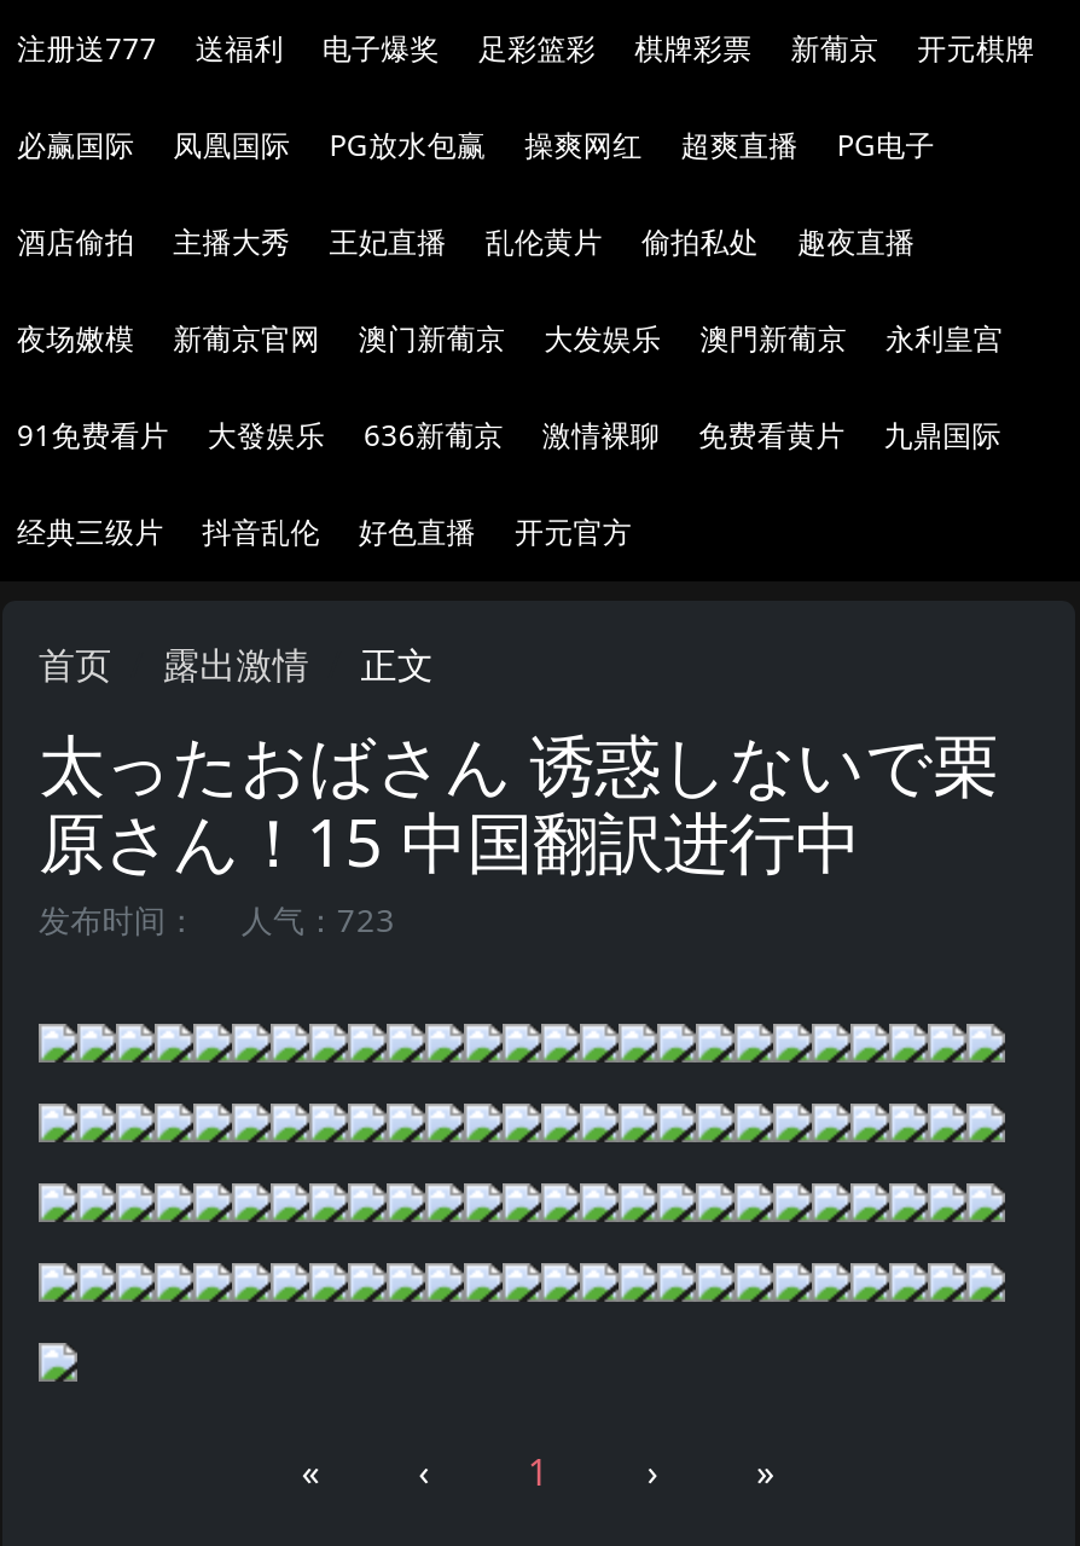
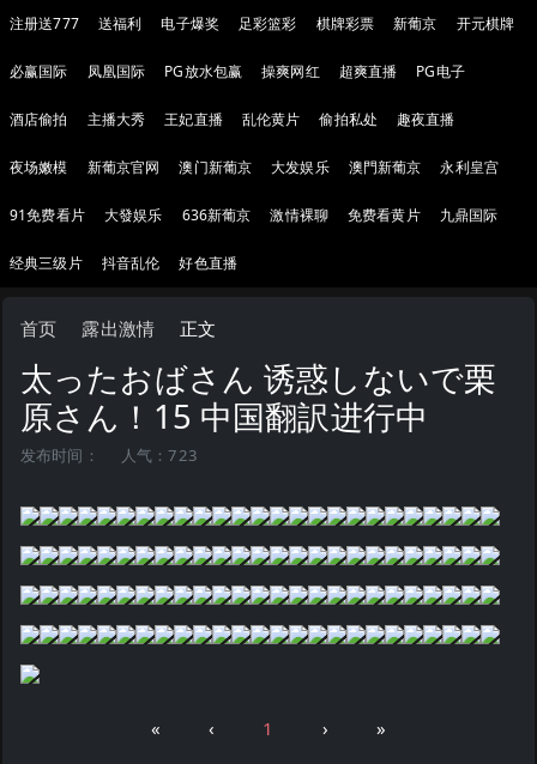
[515,511,632,552] 开元官方 -> none

